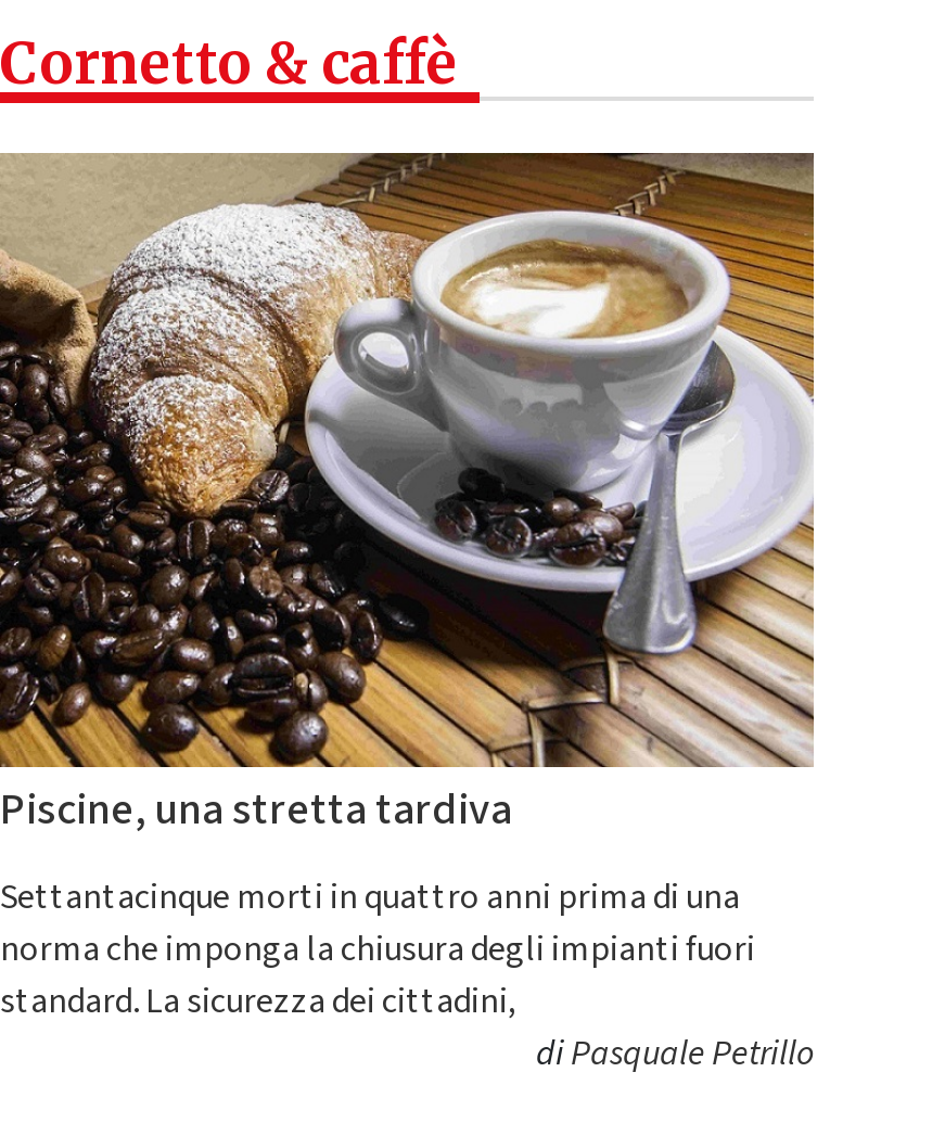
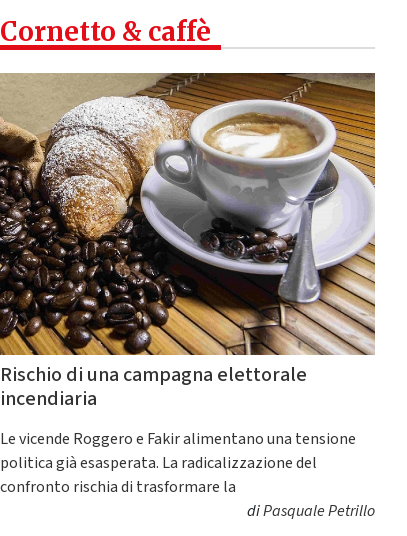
[0,780,512,841] Piscine, una stretta tardiva -> [0,361,307,413] Rischio di una campagna elettorale | incendiaria
[0,873,755,1025] Settantacinque morti in quattro anni prima di una | norma che imponga la chiusura degli impianti fuori | standard. La sicurezza dei cittadini, -> [0,428,356,498] Le vicende Roggero e Fakir alimentano una tensione | politica già esasperata. La radicalizzazione del | confronto rischia di trasformare la

